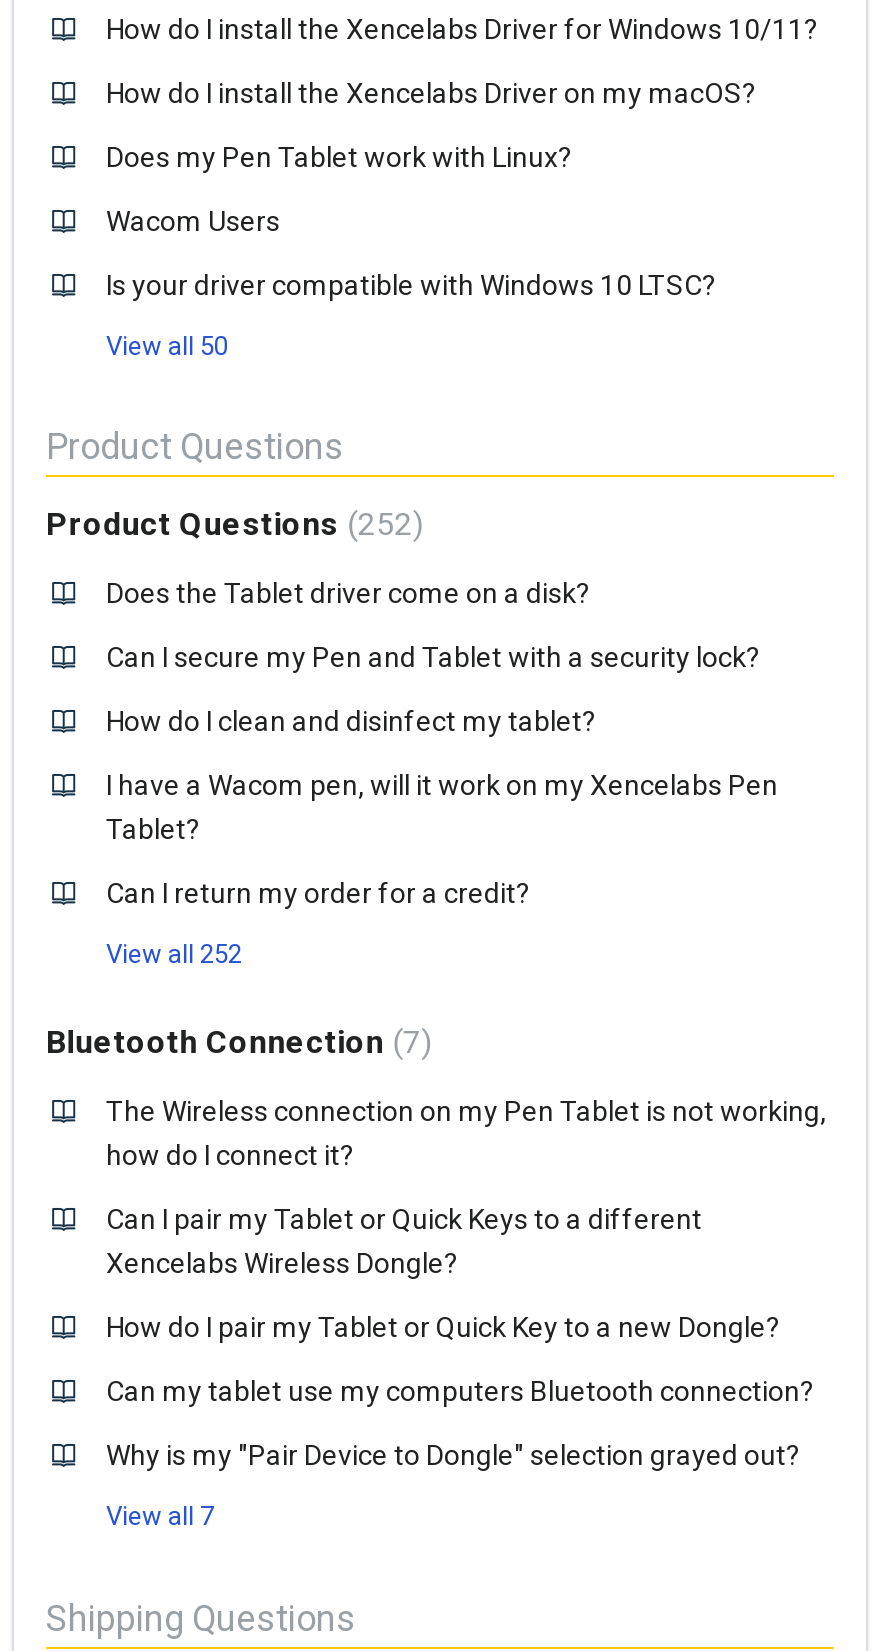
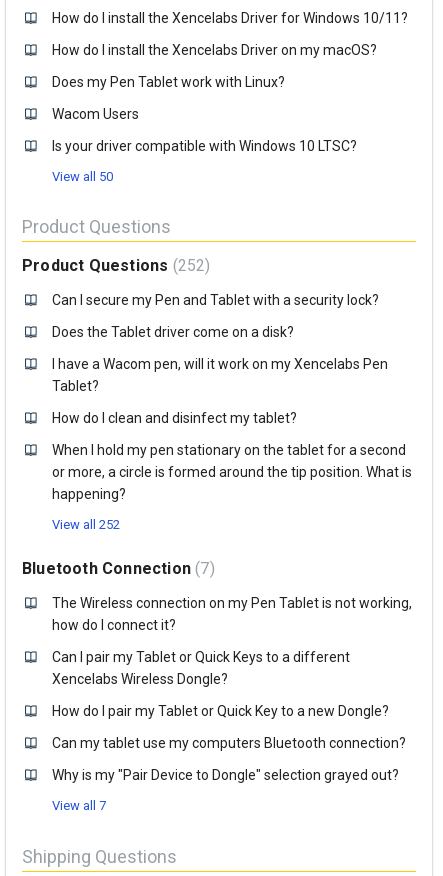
moved [106,577,590,609] -> [52,324,294,340]: Does the Tablet driver come on a disk?
moved [106,641,760,673] -> [52,292,379,308]: Can I secure my Pen and Tablet with a security lock?
moved [106,705,596,737] -> [52,410,297,426]: How do I clean and disinfect my tablet?
moved [106,769,778,845] -> [52,356,388,394]: I have a Wacom pen, will it work on my Xencelabs Pen | Tablet?
[106,877,530,909] Can I return my order for a credit? -> [52,442,412,502] When I hold my pen stationary on the tablet for a second | or more, a circle is formed around the tip position. What is | happening?

